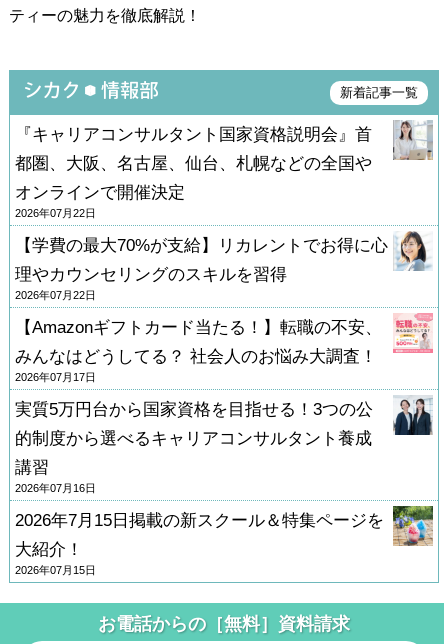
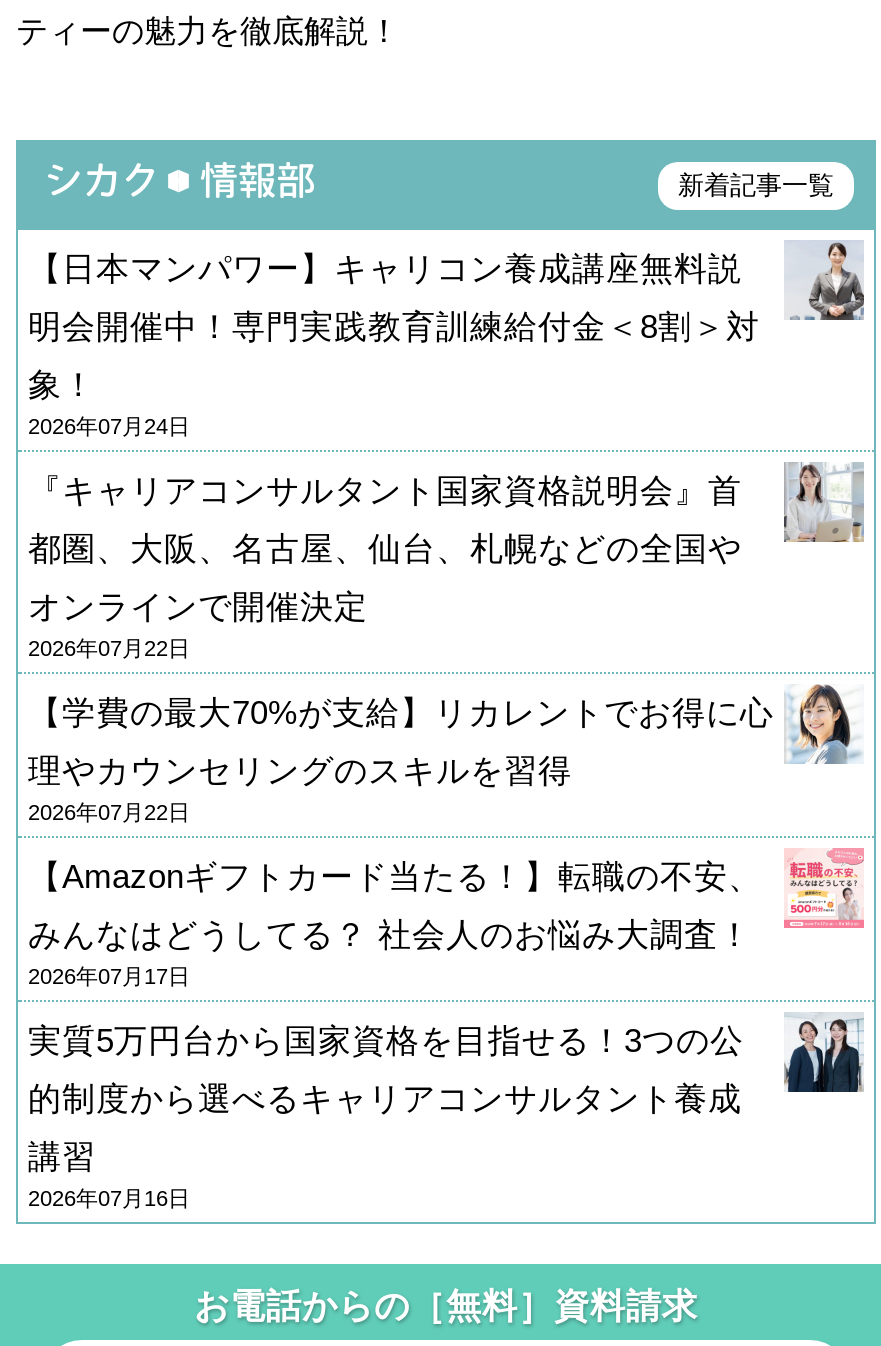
none -> [28,240,864,437] [image] | 【日本マンパワー】キャリコン養成講座無料説 | 明会開催中！専門実践教育訓練給付金＜8割＞対 | 象！ | 2026年07月24日
moved [15,116,435,494] -> [28,454,868,1209]: [image] | 『キャリアコンサルタント国家資格説明会』首 | 都圏、大阪、名古屋、仙台、札幌などの全国や | ... | 講習 | 2026年07月16日
[15,505,434,576] [image] | 2026年7月15日掲載の新スクール＆特集ページを | 大紹介！ | 2026年07月15日 -> none

